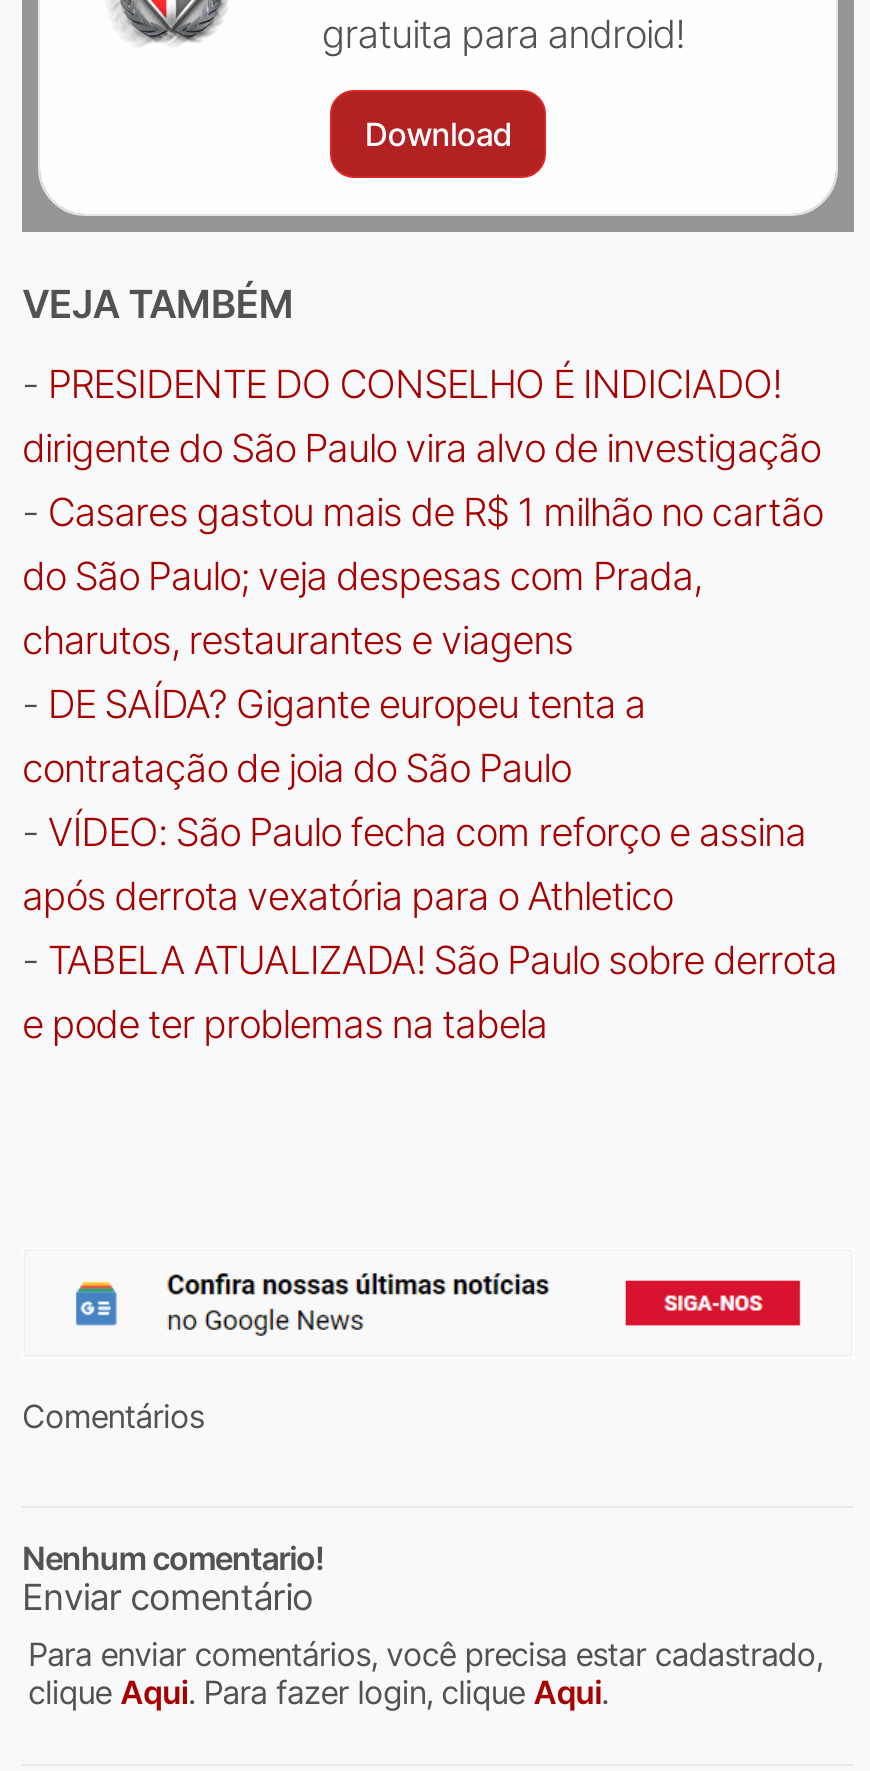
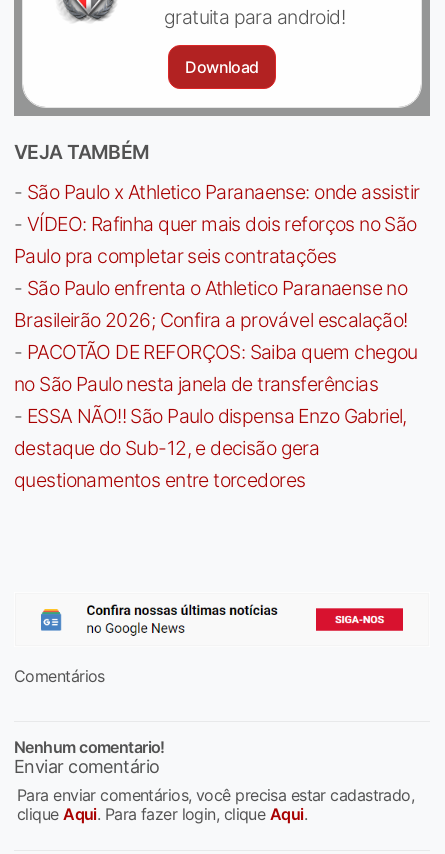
[22,359,837,1047] - PRESIDENTE DO CONSELHO É INDICIADO! | dirigente do São Paulo vira alvo de investigação | - Casares gastou mais de R$ 1 milhão no cartão | do São Paulo; veja despesas com Prada, | charutos, restaurantes e viagens | - DE SAÍDA? Gigante europeu tenta a | contratação de joia do São Paulo | - VÍDEO: São Paulo fecha com reforço e assina | após derrota vexatória para o Athletico | - TABELA ATUALIZADA! São Paulo sobre derrota | e pode ter problemas na tabela -> [14,180,419,492] - São Paulo x Athletico Paranaense: onde assistir | - VÍDEO: Rafinha quer mais dois reforços no São | Paulo pra completar seis contratações | - São Paulo enfrenta o Athletico Paranaense no | Brasileirão 2026; Confira a provável escalação! | - PACOTÃO DE REFORÇOS: Saiba quem chegou | no São Paulo nesta janela de transferências | - ESSA NÃO!! São Paulo dispensa Enzo Gabriel, | destaque do Sub-12, e decisão gera | questionamentos entre torcedores

